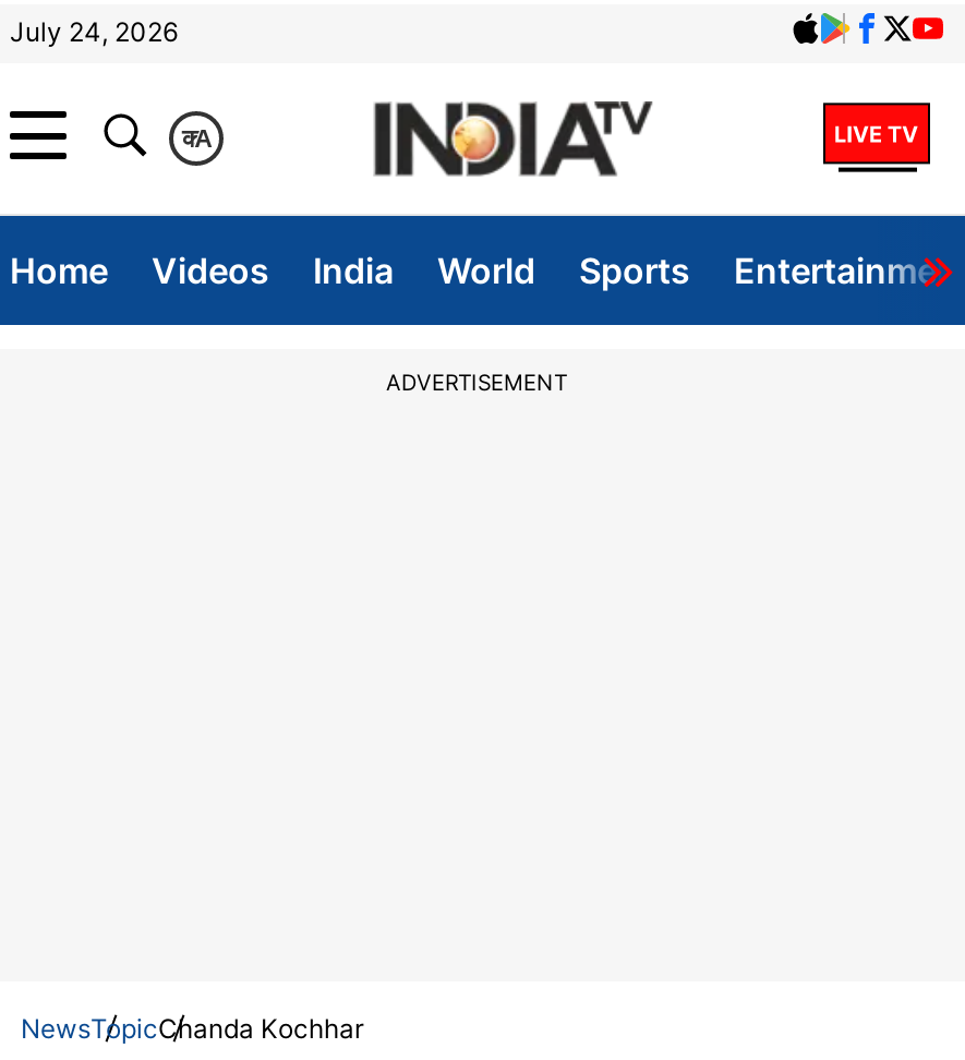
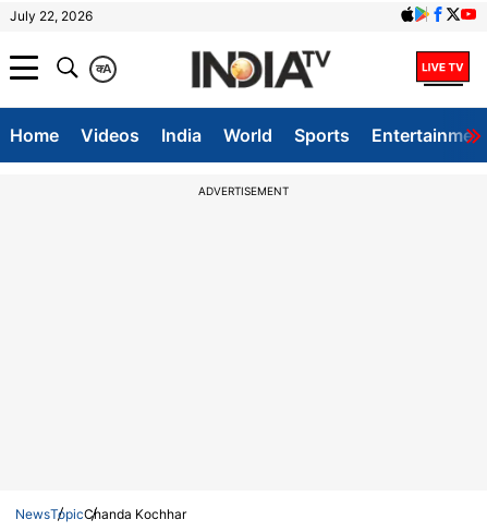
[10,15,178,48] July 24, 2026 -> [10,8,93,24] July 22, 2026

